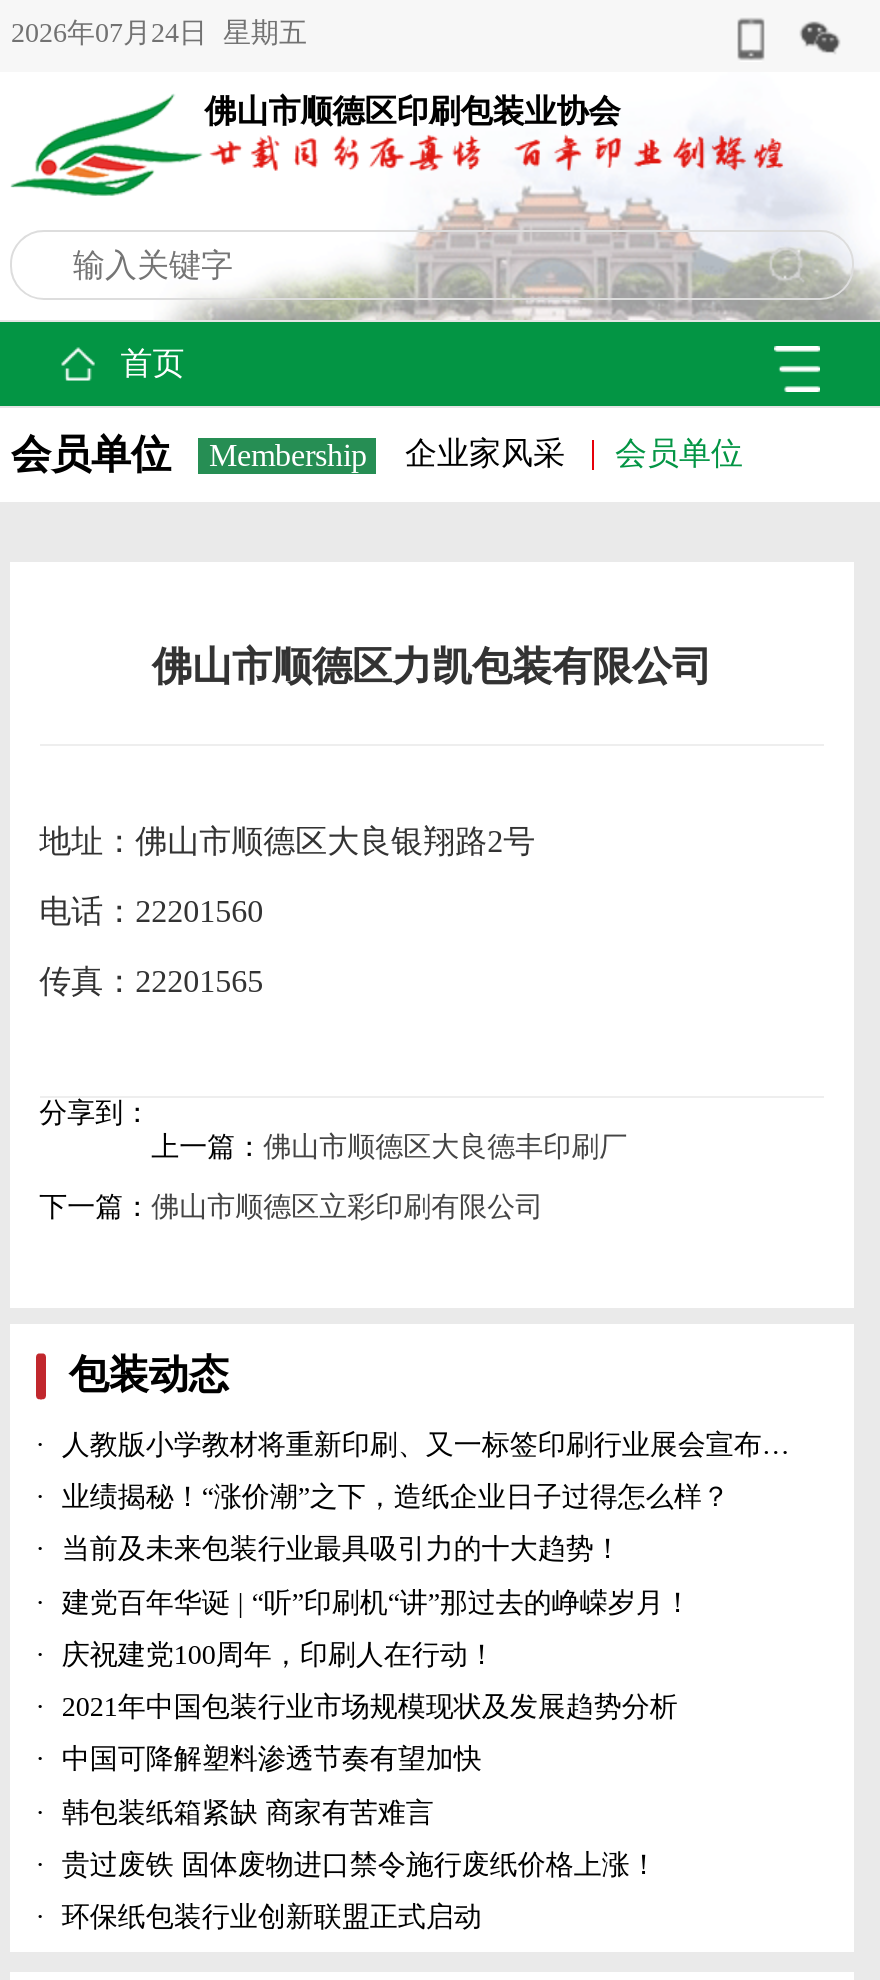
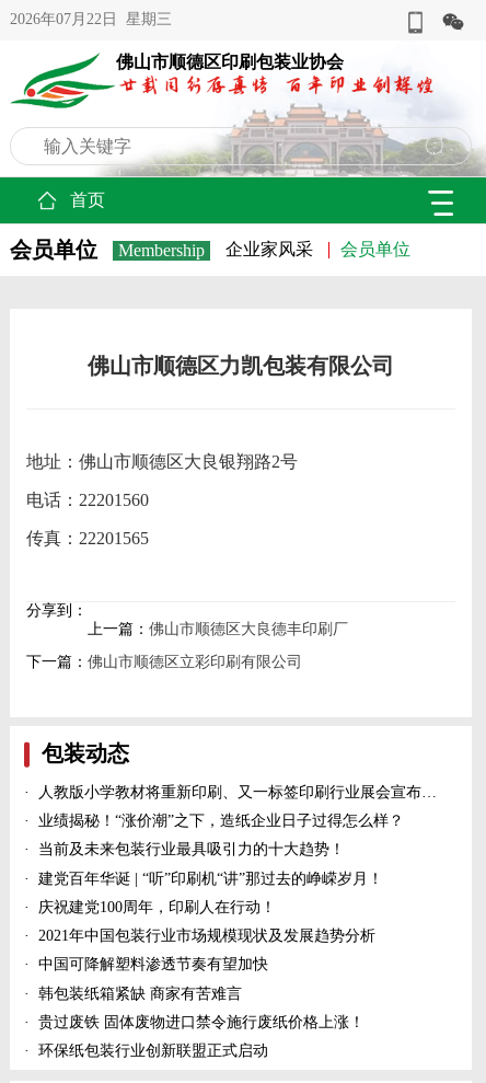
[11,18,307,48] 2026年07月24日 星期五 -> [10,11,172,27] 2026年07月22日 星期三

